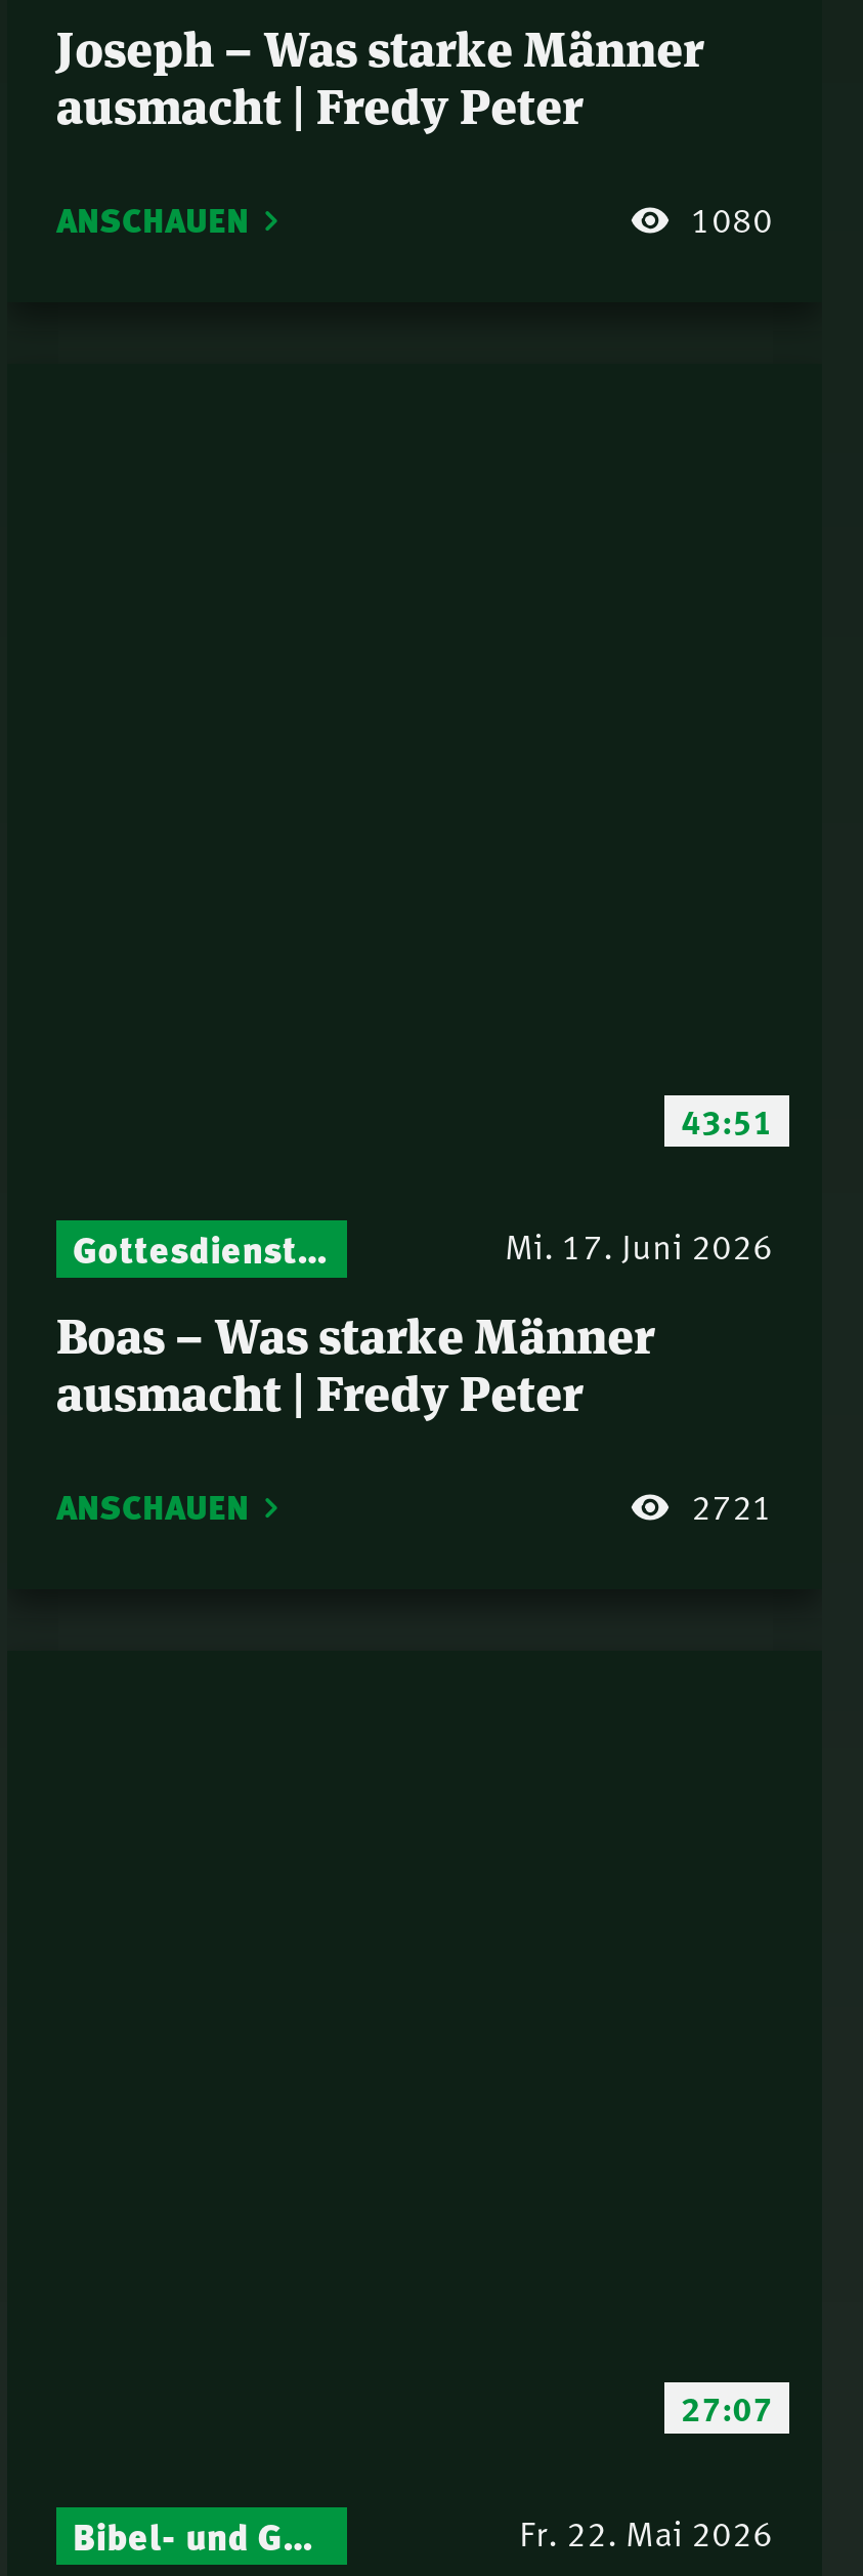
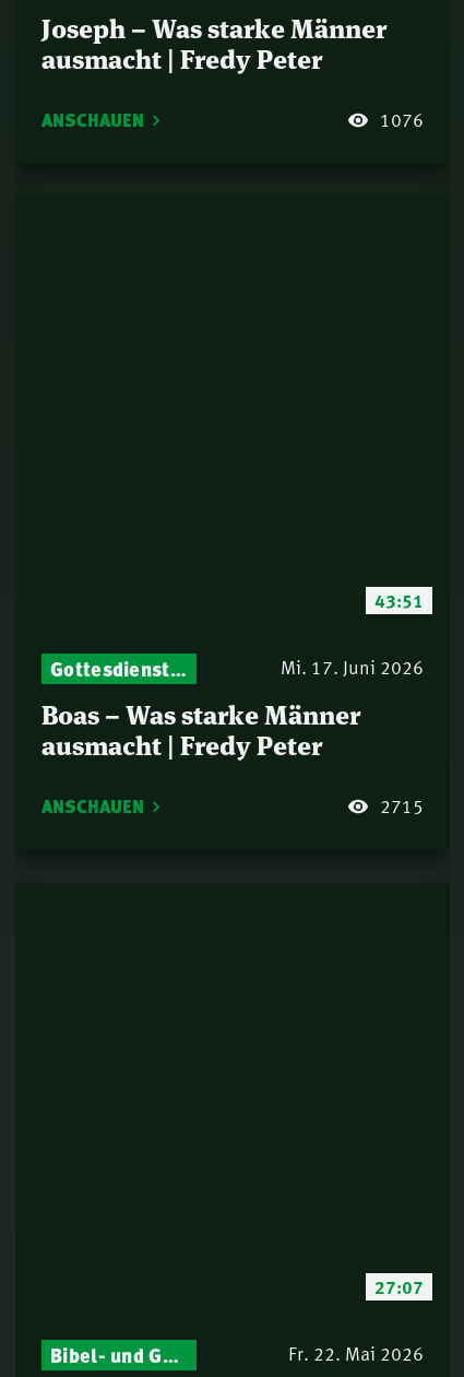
[691,193,773,243] 1080 -> [380,106,424,132] 1076
[691,1480,773,1530] 2721 -> [380,792,424,818] 2715

